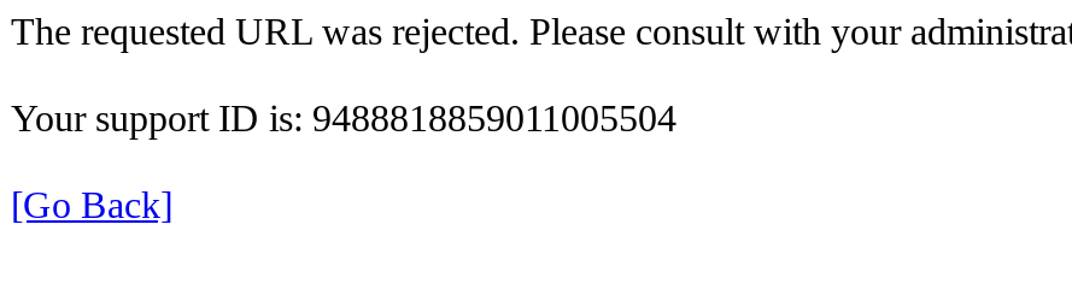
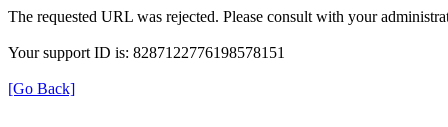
[11,98,676,138] Your support ID is: 9488818859011005504 -> [8,44,285,61] Your support ID is: 8287122776198578151

